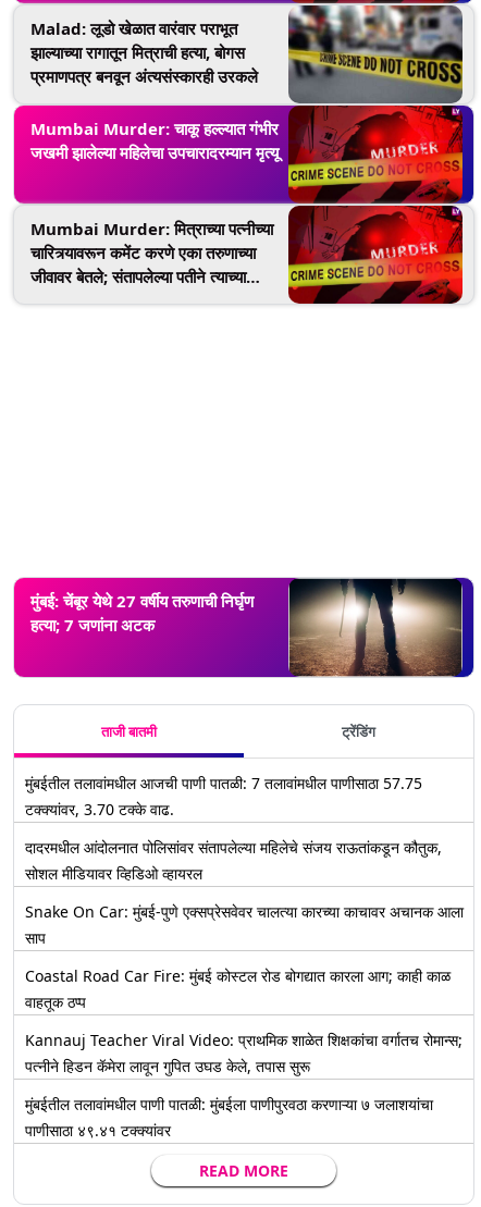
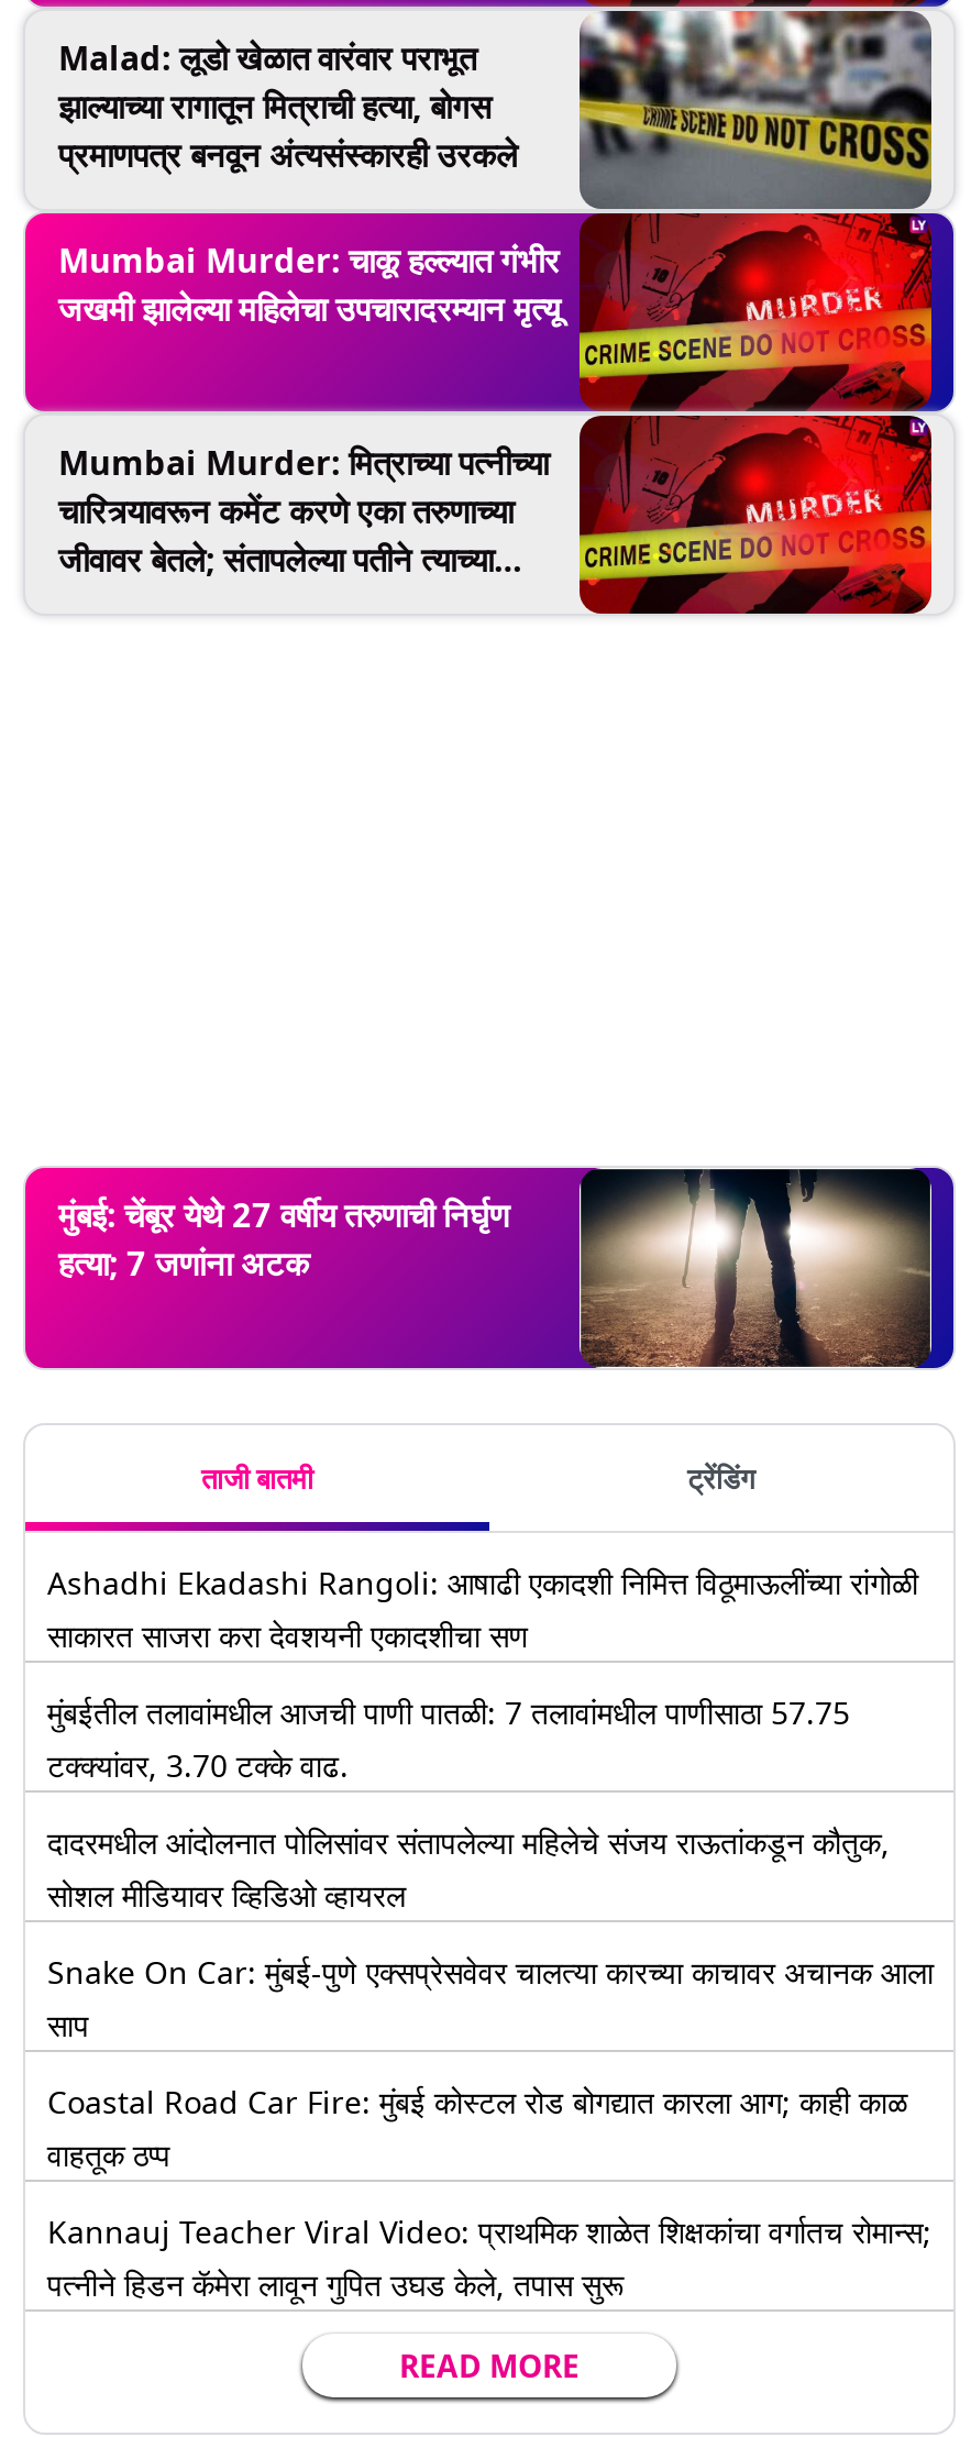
none -> [47,1561,918,1655] Ashadhi Ekadashi Rangoli: आषाढी एकादशी निमित्त विठूमाऊलींच्या रांगोळी | साकारत साजरा करा देवशयनी एकादशीचा सण
moved [25,772,464,1076] -> [47,1691,934,2304]: मुंबईतील तलावांमधील आजची पाणी पातळी: 7 तलावांमधील पाणीसाठा 57.75 | टक्क्यांवर, 3.70 टक्के वाढ. | दादरमधील आंदोलनात पोलिसांवर संतापलेल्या महिलेचे संजय राऊतांकडून कौतुक, | ... | Kannauj Teacher Viral Video: प्राथमिक शाळेत शिक्षकांचा वर्गातच रोमान्स; | पत्नीने हिडन कॅमेरा लावून गुपित उघड केले, तपास सुरू
[25,1093,433,1140] मुंबईतील तलावांमधील पाणी पातळी: मुंबईला पाणीपुरवठा करणाऱ्या ७ जलाशयांचा | पाणीसाठा ४९.४१ टक्क्यांवर -> none

